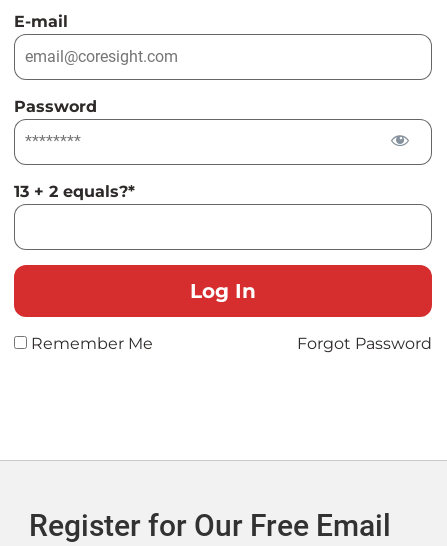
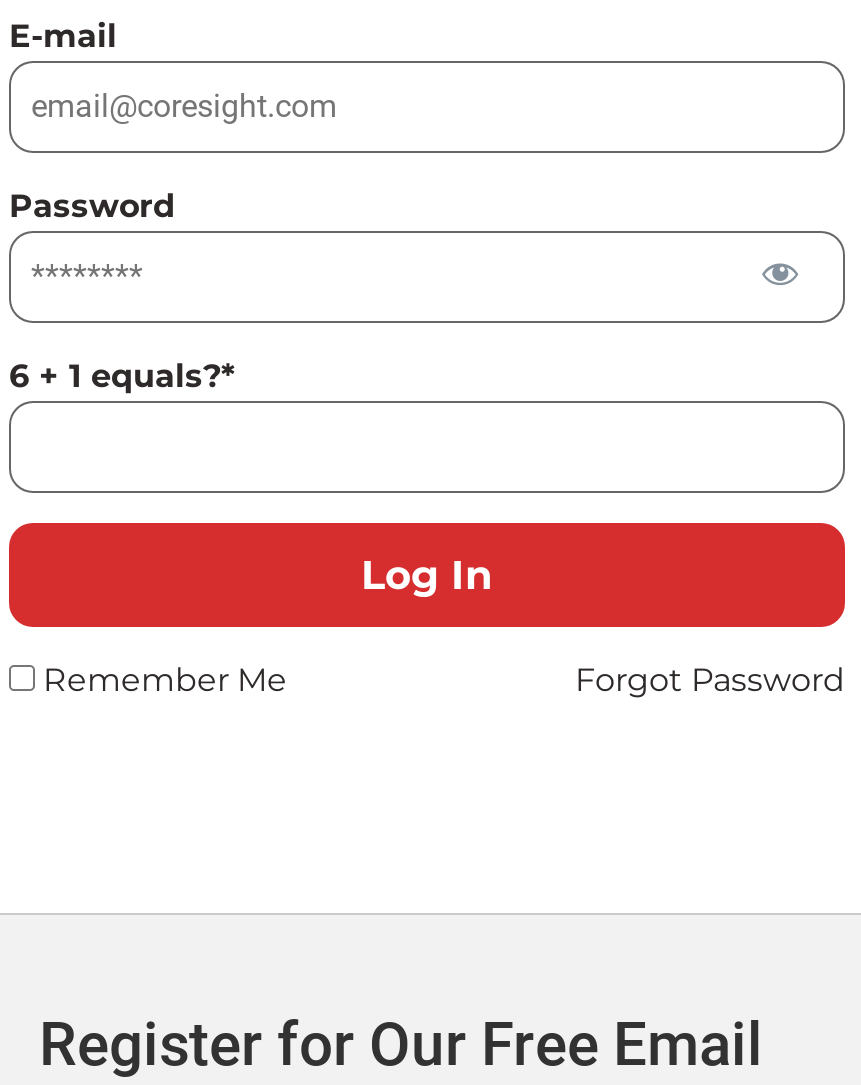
[14,182,135,201] 13 + 2 equals?* -> [9,356,235,394] 6 + 1 equals?*

